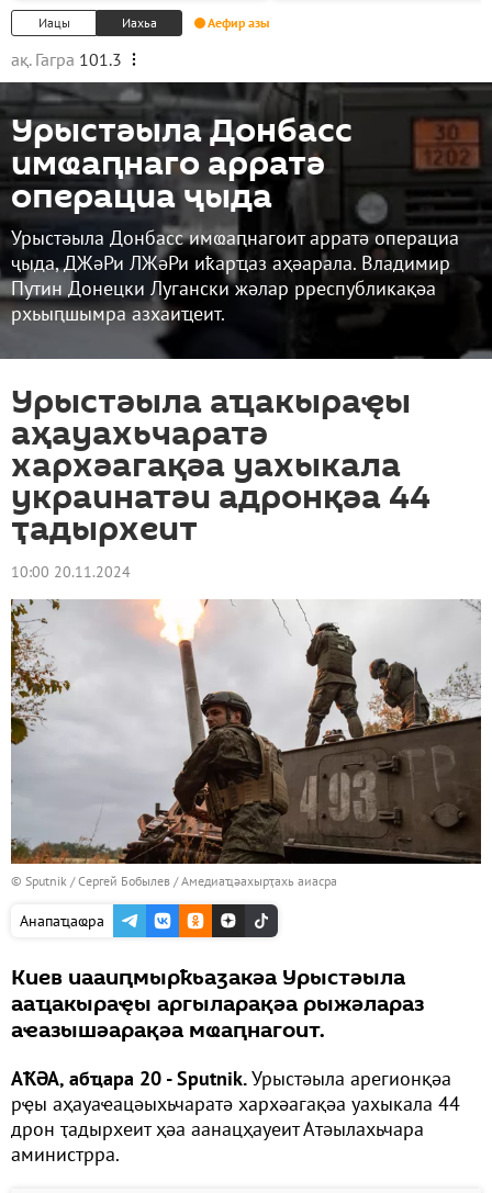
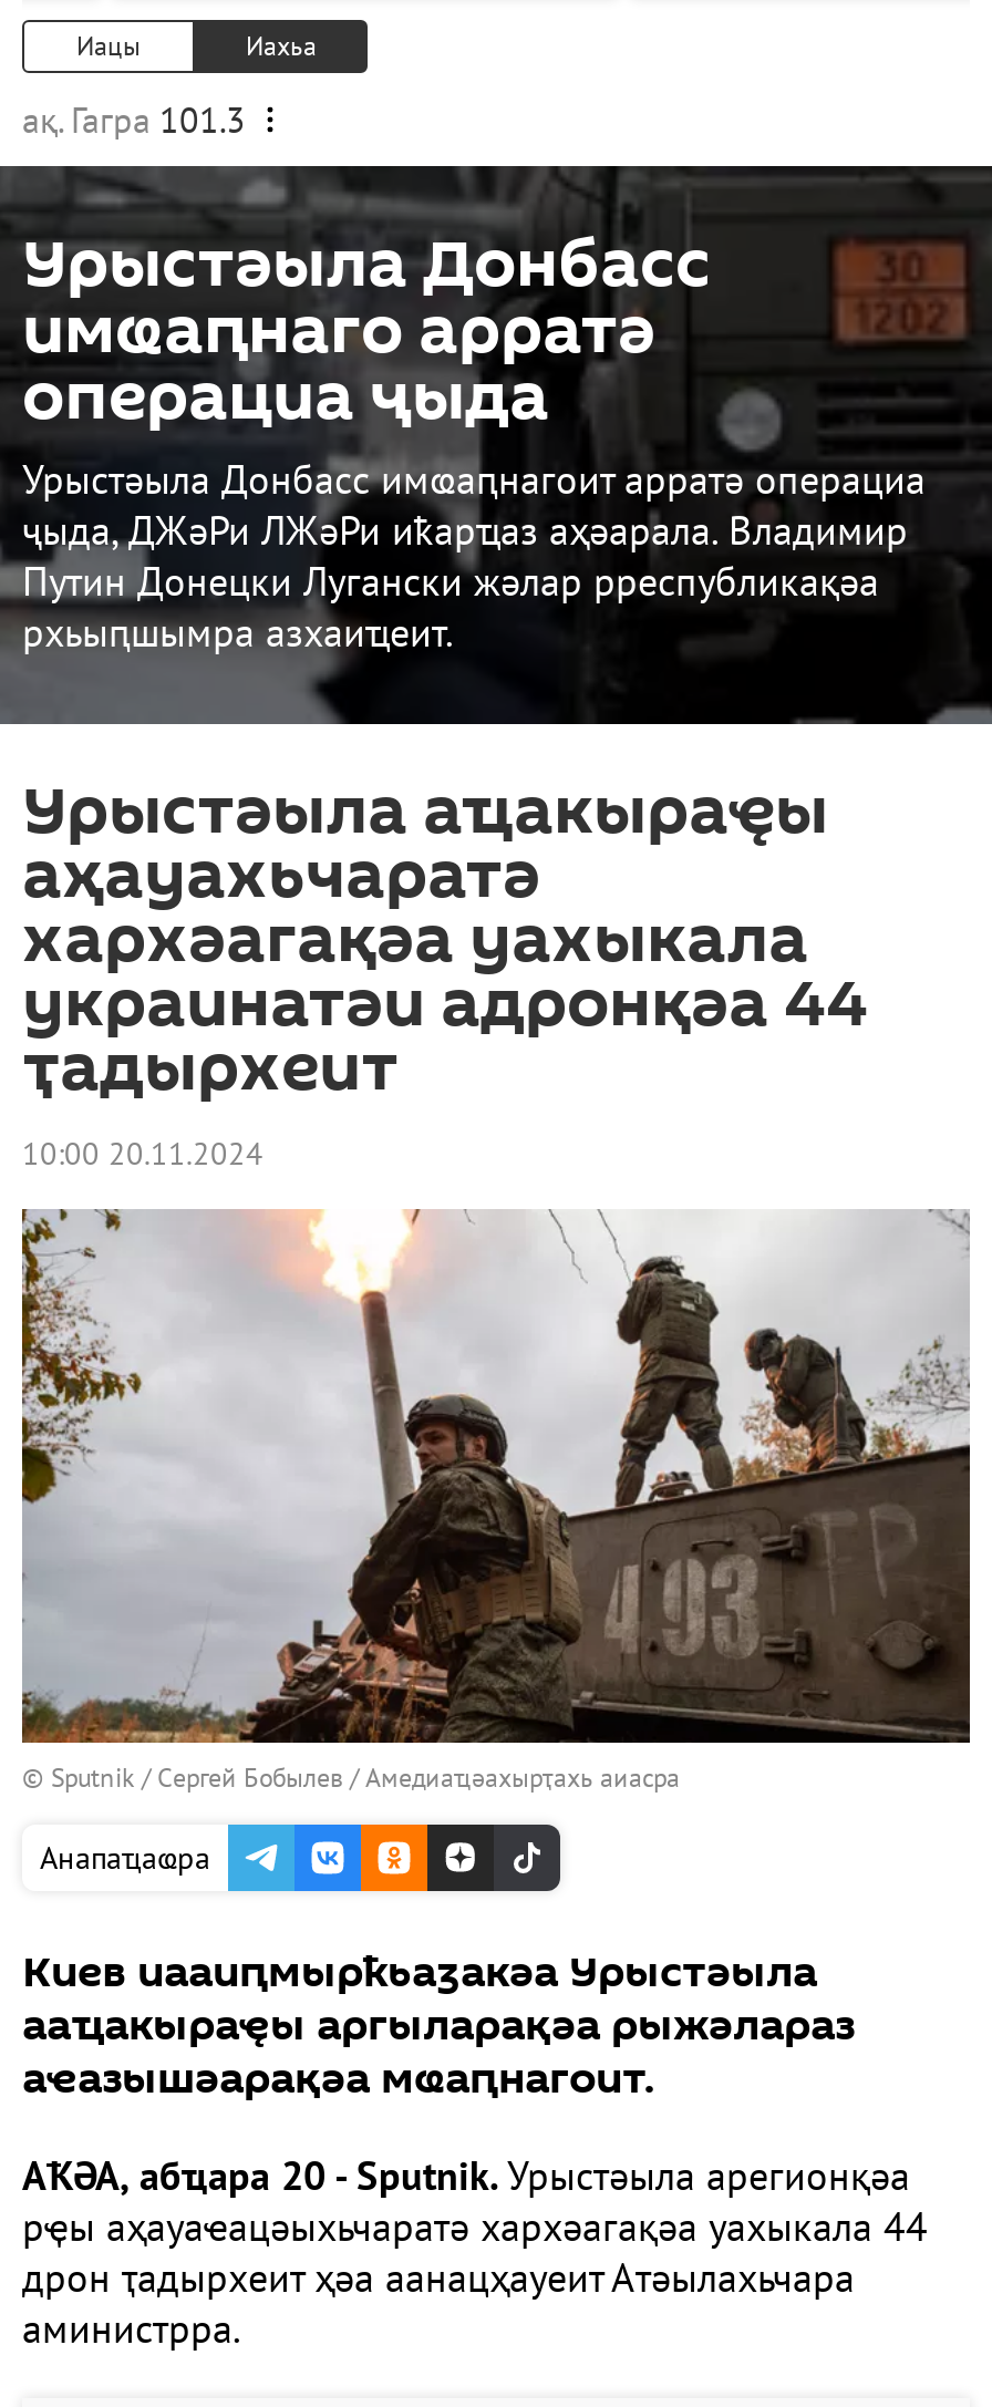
[208,14,269,31] Аефир азы -> none

